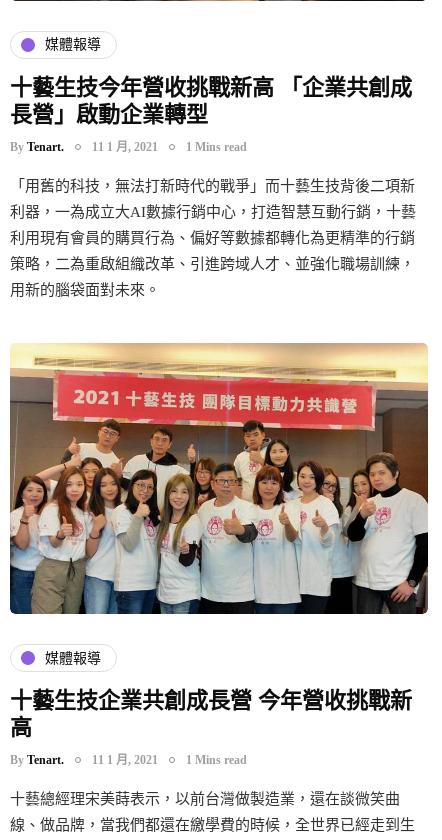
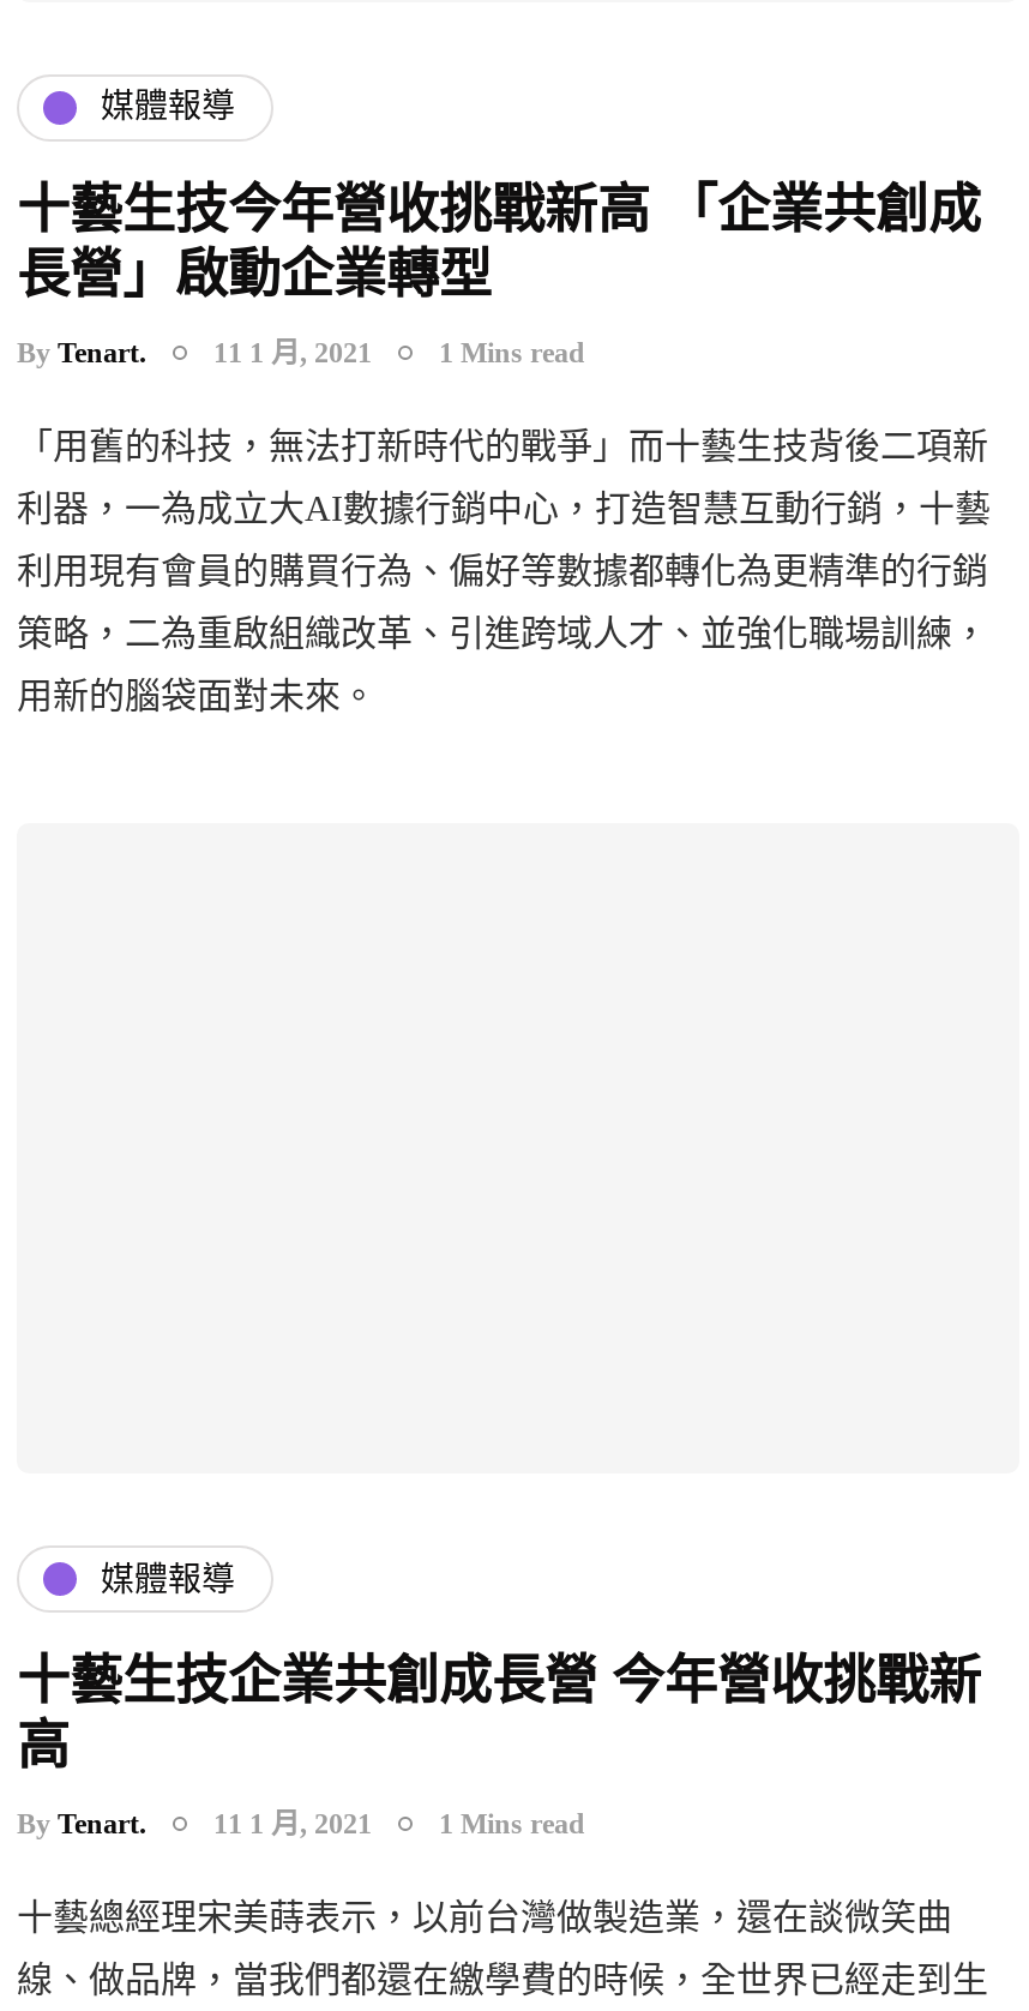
[9,342,429,615] [image] -> none

